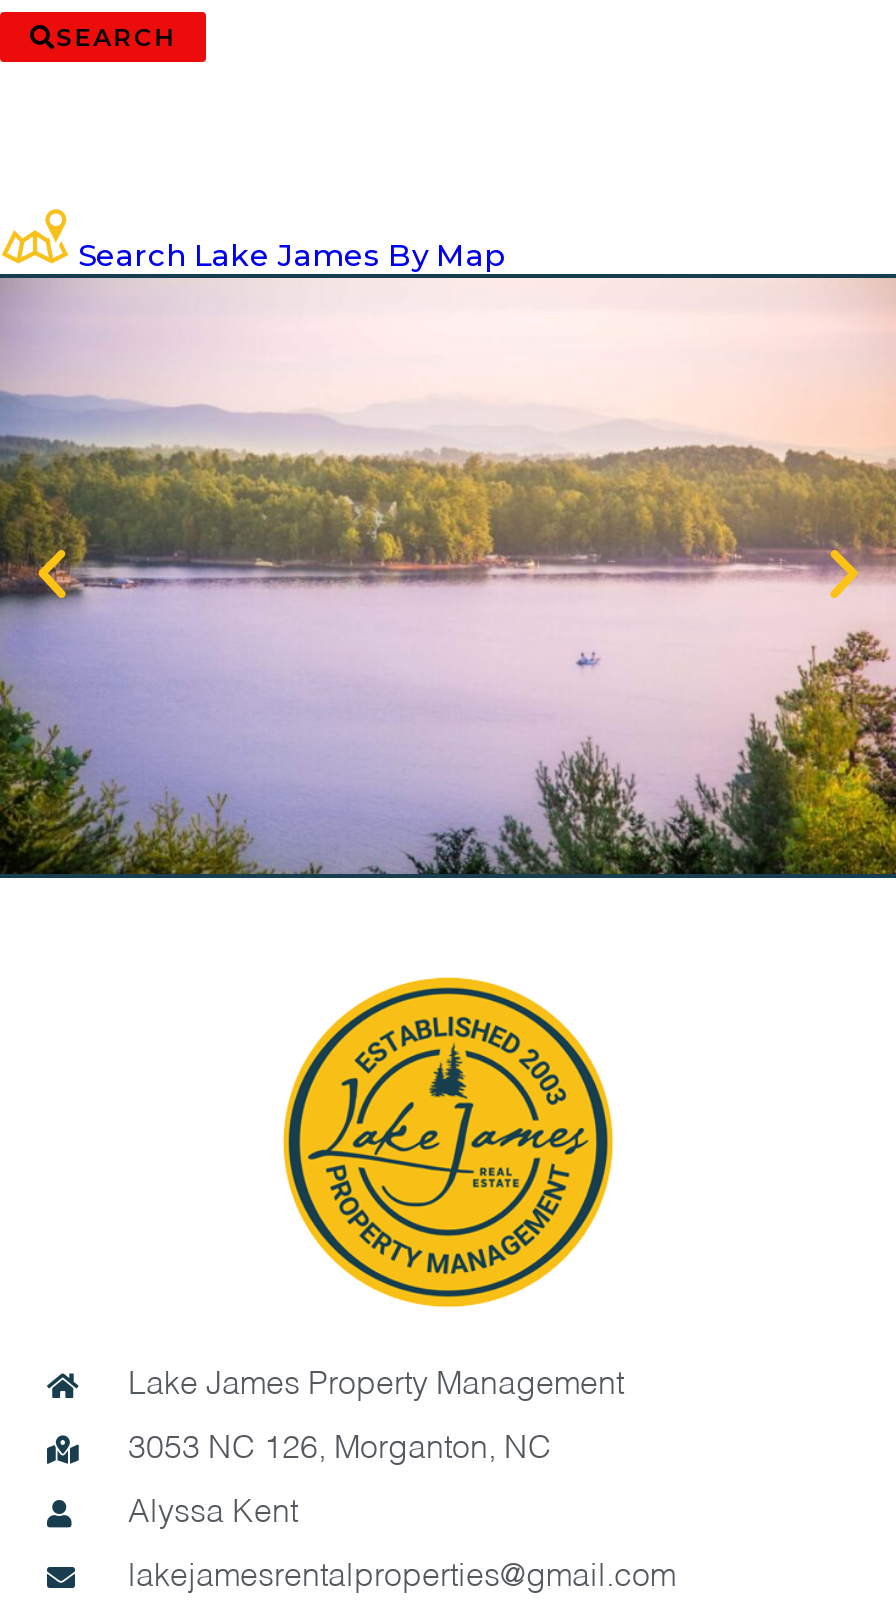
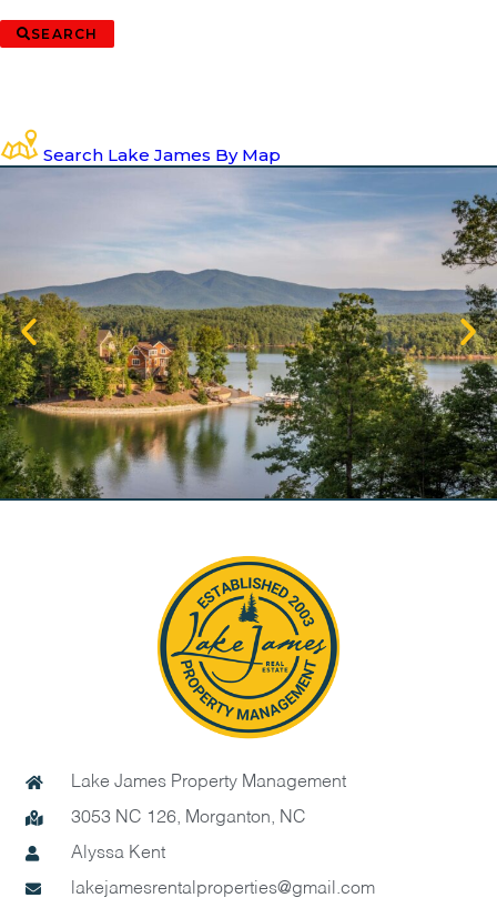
[6,278,890,876] [image] -> [3,167,494,500] [image]

